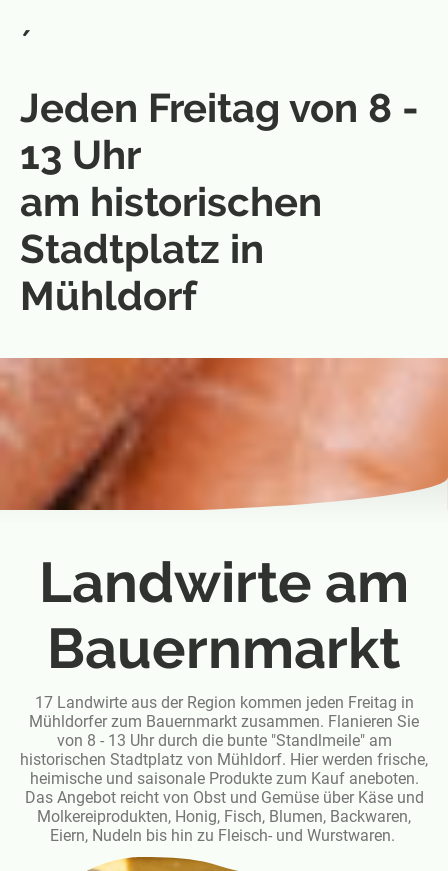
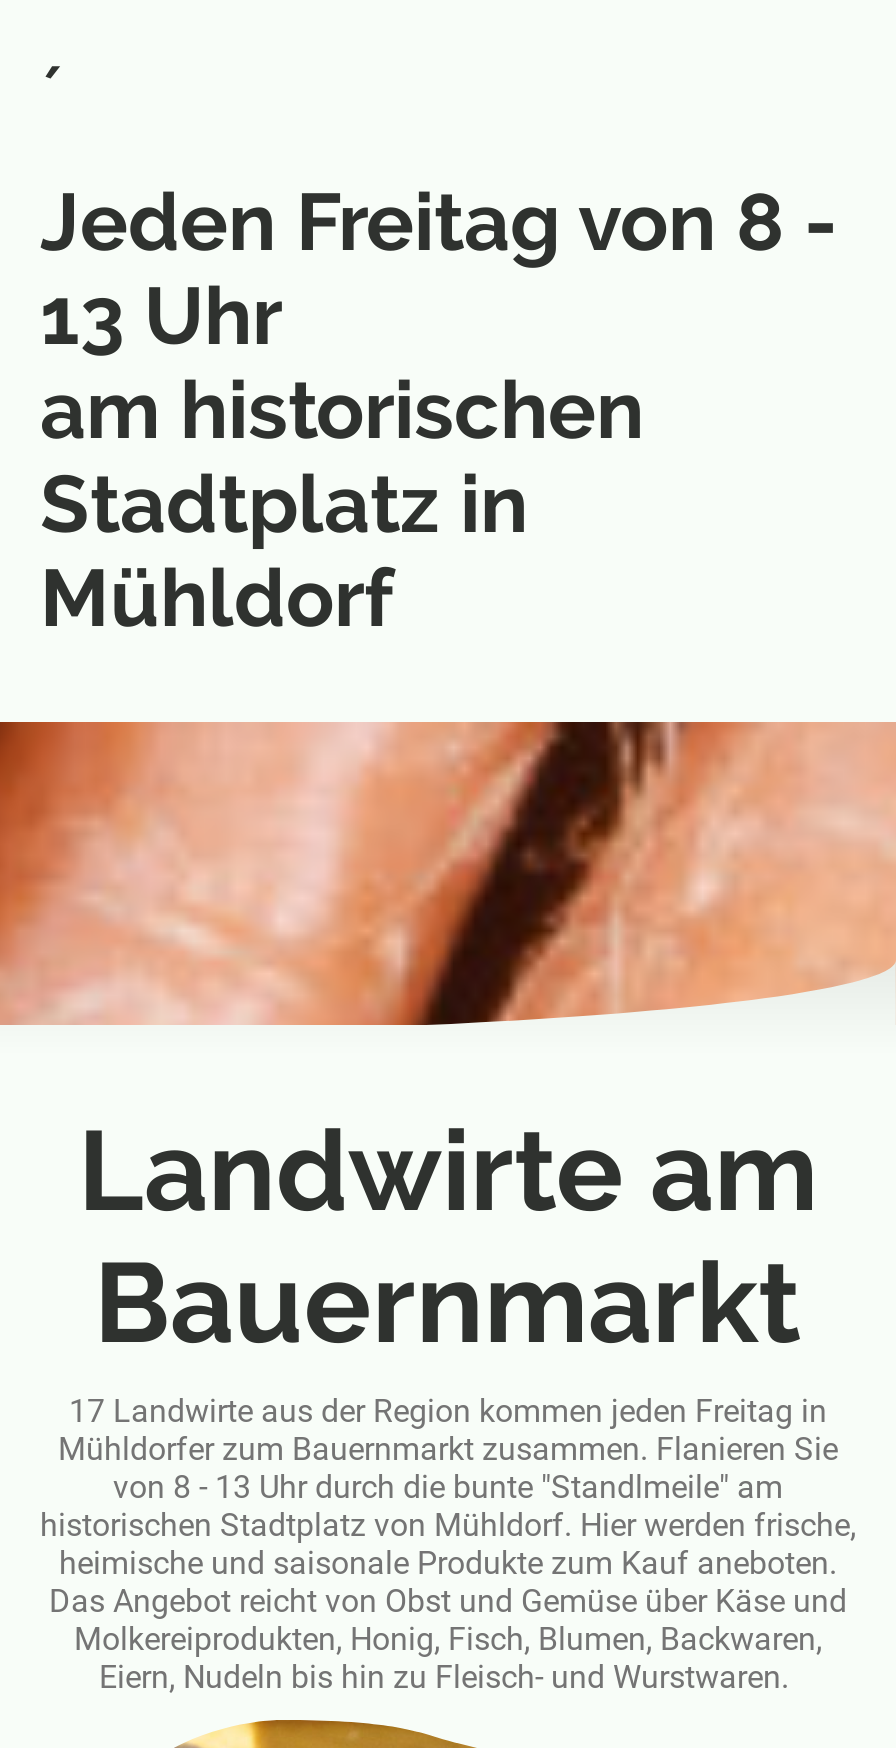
[3,357,445,511] [image] -> [6,720,890,1026] [image]

